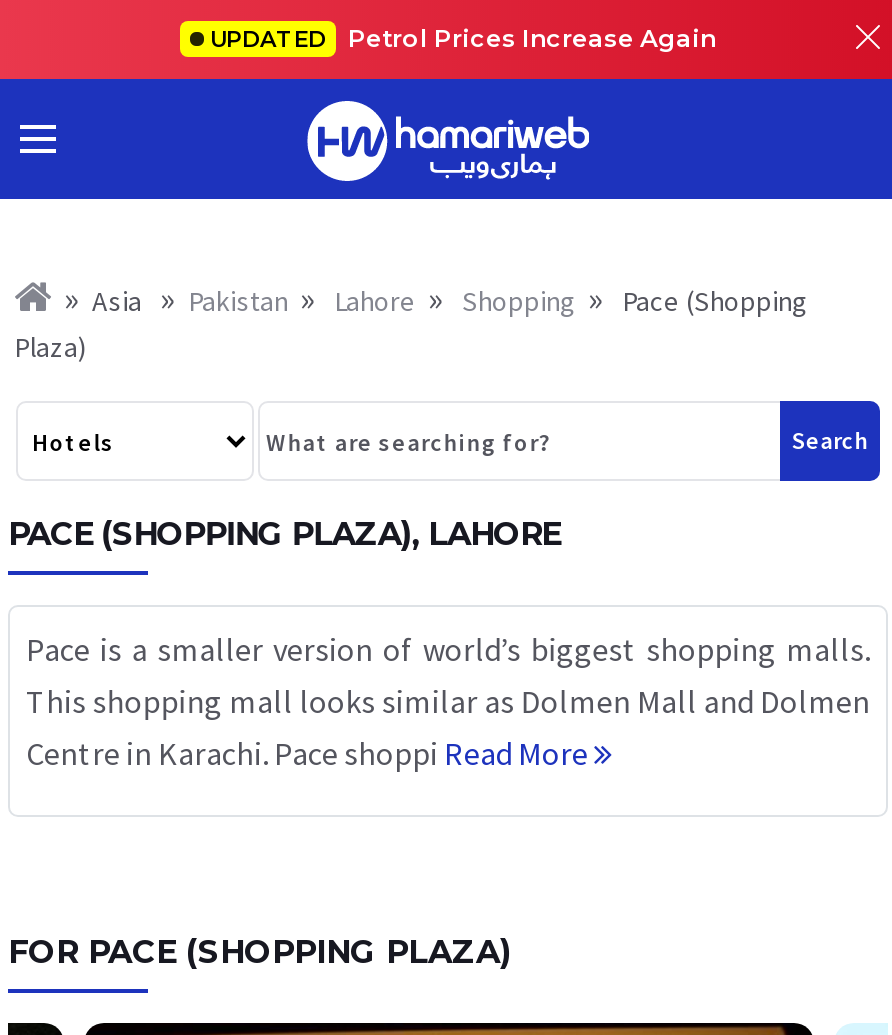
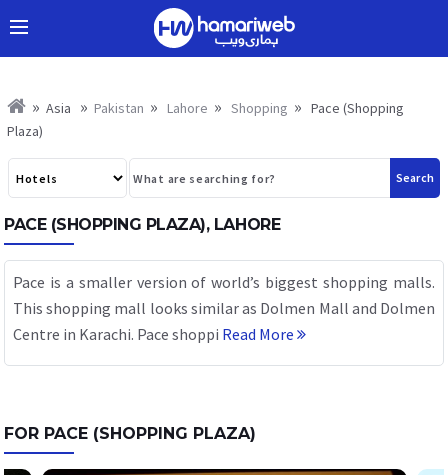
[210,23,716,53] UPDATED Petrol Prices Increase Again -> none

